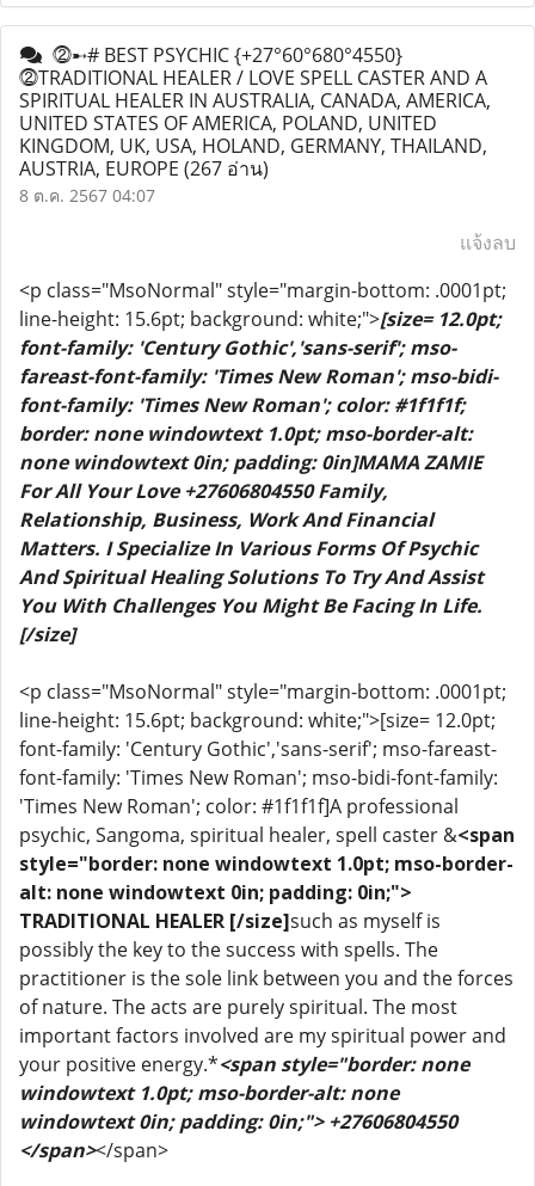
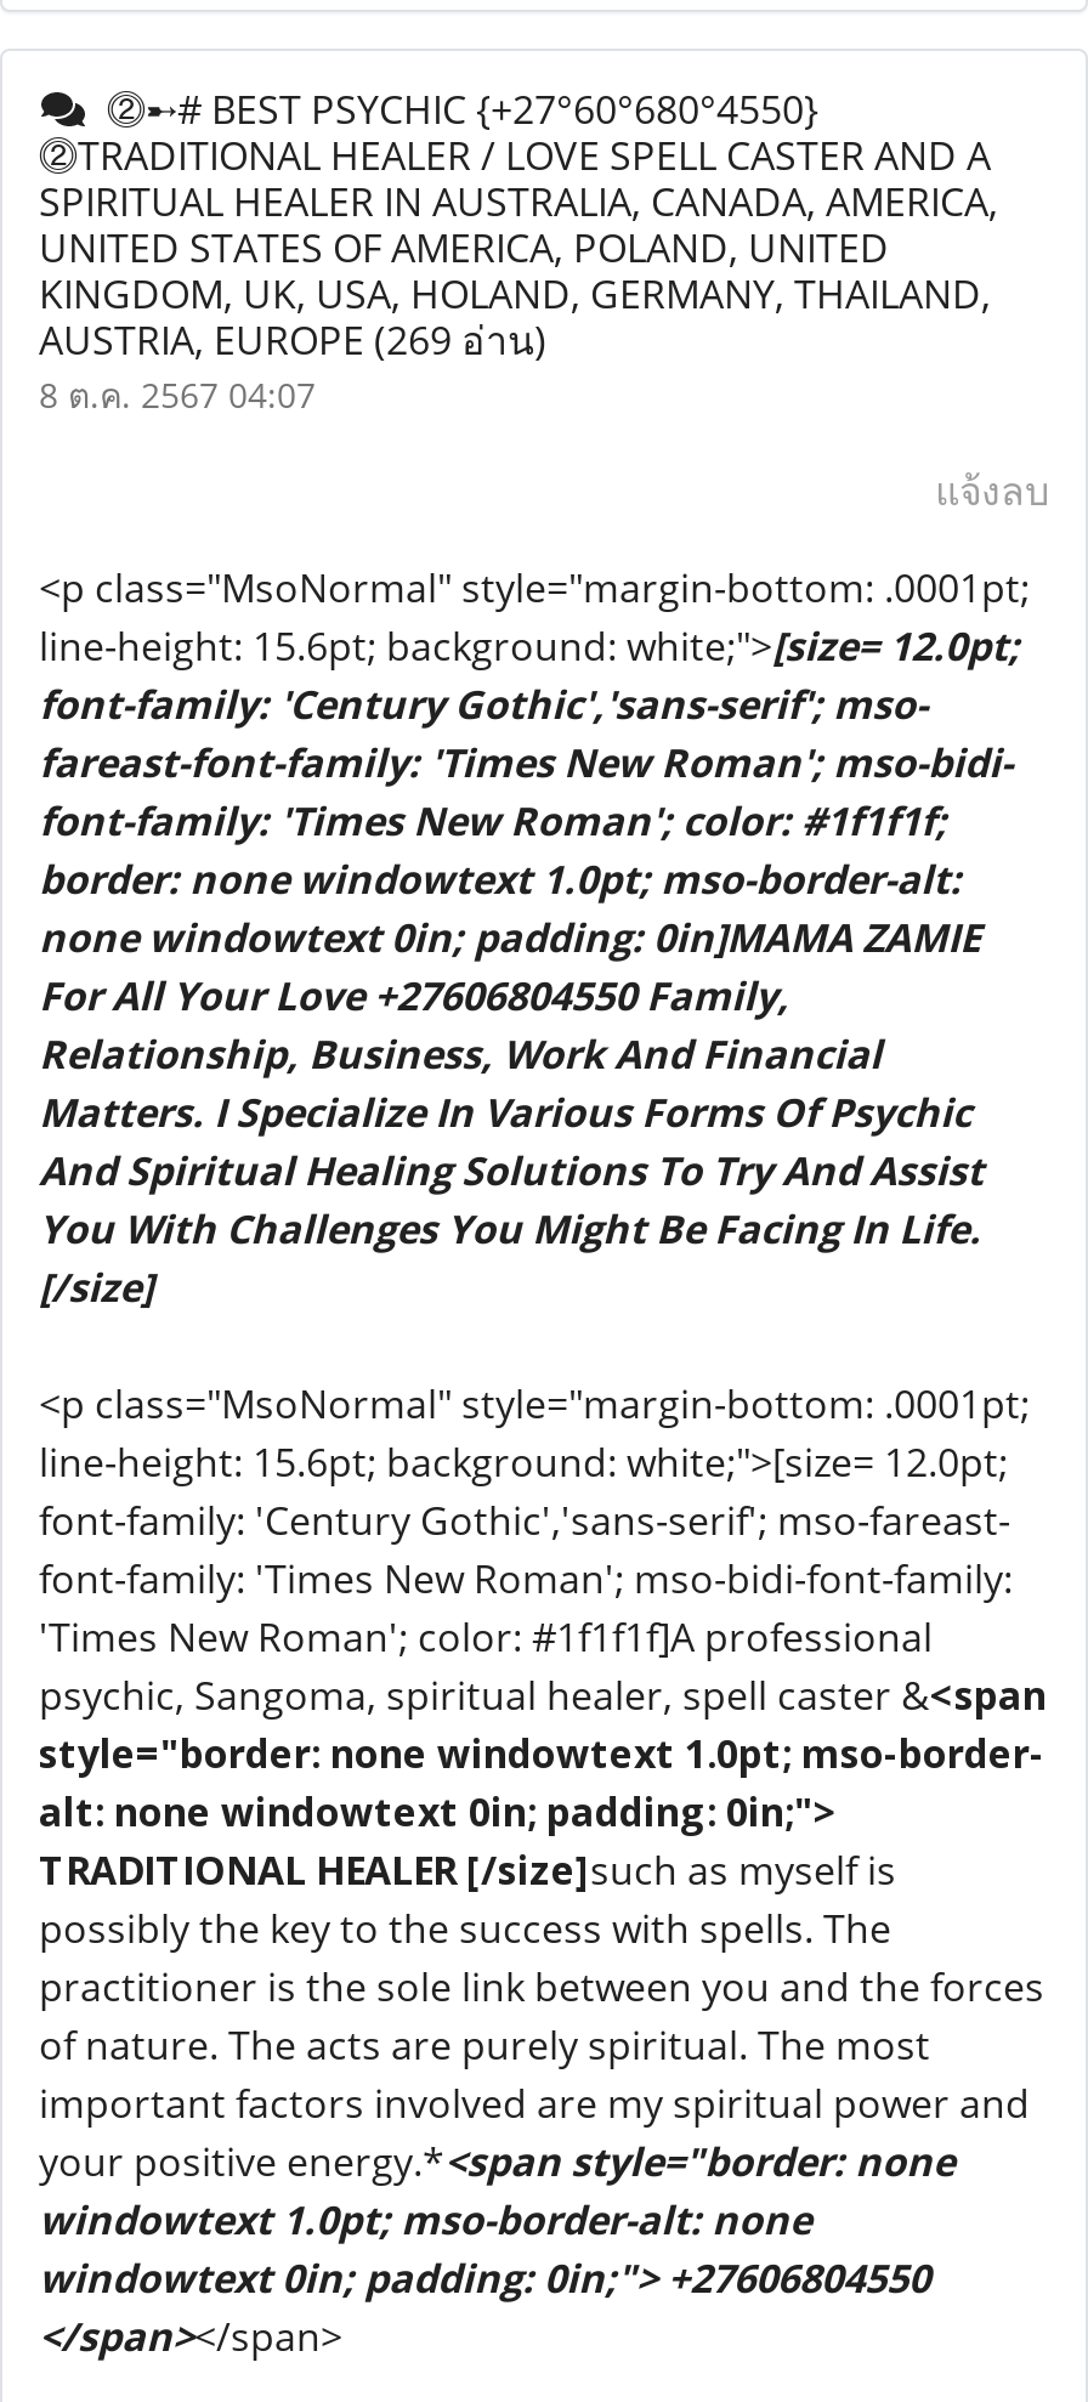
[19,155,269,182] AUSTRIA, EUROPE (267 อ่าน) -> [39,313,546,367] AUSTRIA, EUROPE (269 อ่าน)

